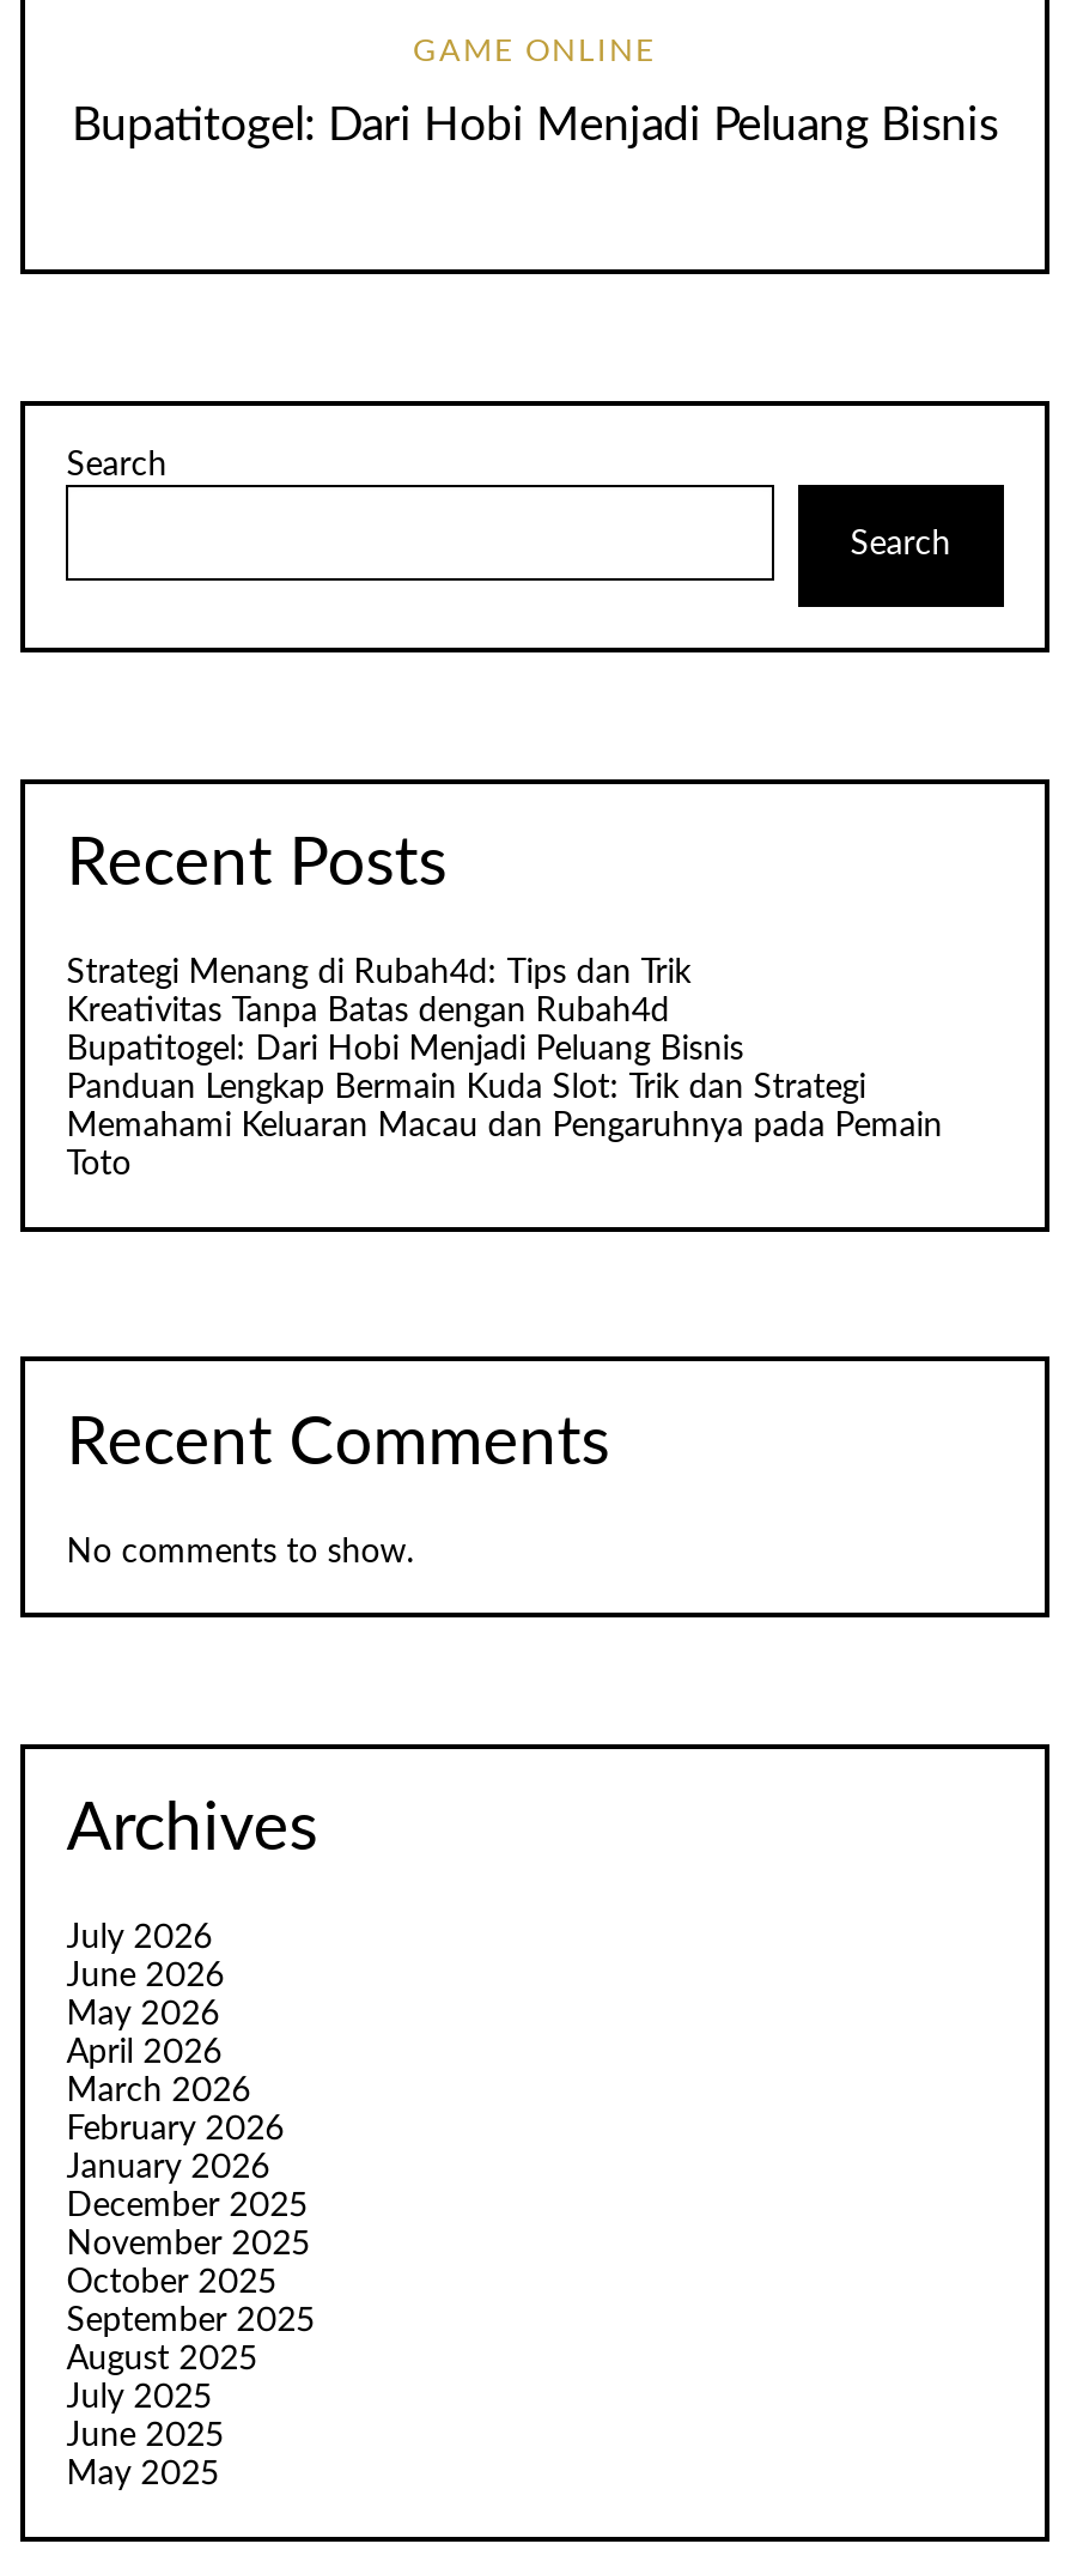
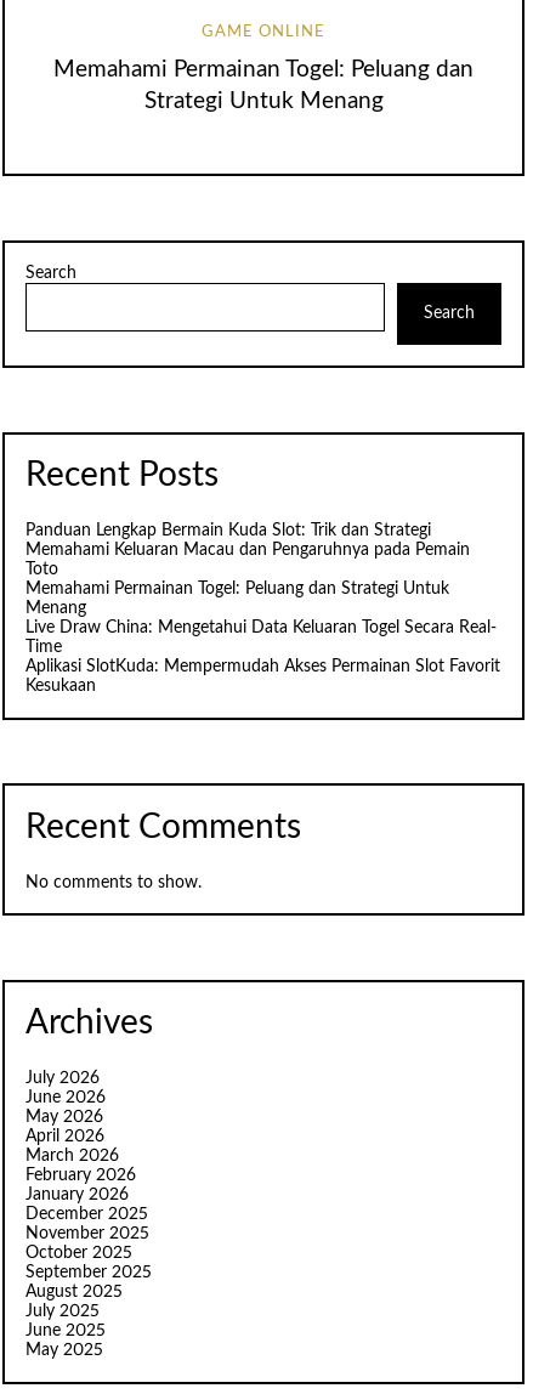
[72,104,998,150] Bupatitogel: Dari Hobi Menjadi Peluang Bisnis -> [53,58,474,113] Memahami Permainan Togel: Peluang dan | Strategi Untuk Menang
[66,958,744,1068] Strategi Menang di Rubah4d: Tips dan Trik | Kreativitas Tanpa Batas dengan Rubah4d | Bupatitogel: Dari Hobi Menjadi Peluang Bisnis -> none
moved [66,1073,942,1183] -> [26,523,470,579]: Panduan Lengkap Bermain Kuda Slot: Trik dan Strategi | Memahami Keluaran Macau dan Pengaruhnya pada Pemain | Toto
none -> [26,581,500,695] Memahami Permainan Togel: Peluang dan Strategi Untuk | Menang | Live Draw China: Mengetahui Data Keluaran Togel Secara Real- | Time | Aplikasi SlotKuda: Mempermudah Akses Permainan Slot Favorit | Kesukaan

